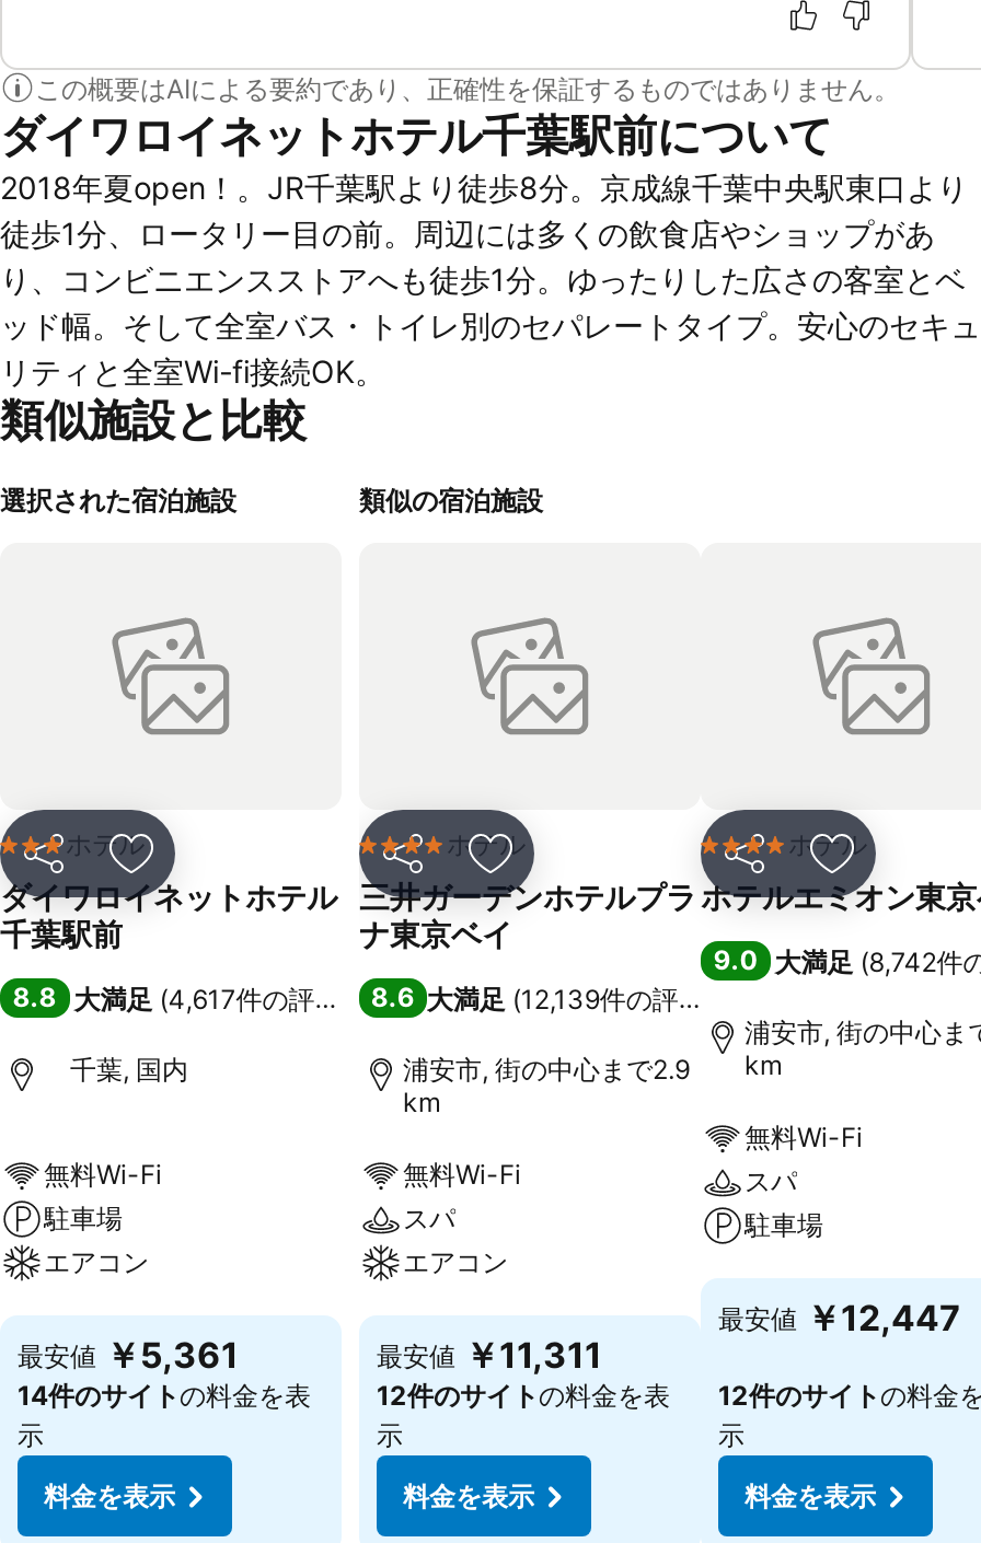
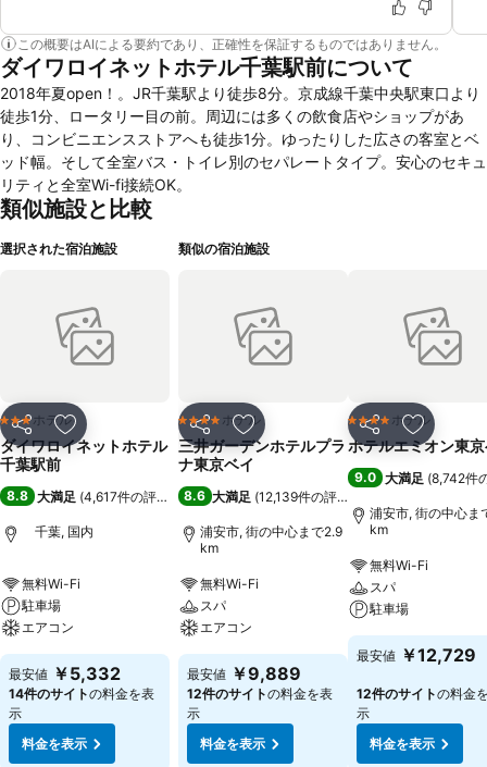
[718,1296,961,1339] 最安値 ￥12,447 -> [357,644,476,666] 最安値 ￥12,729
[18,1333,239,1377] 最安値 ￥5,361 -> [9,663,121,684] 最安値 ￥5,332
[377,1333,602,1377] 最安値 ￥11,311 -> [187,663,301,684] 最安値 ￥9,889

